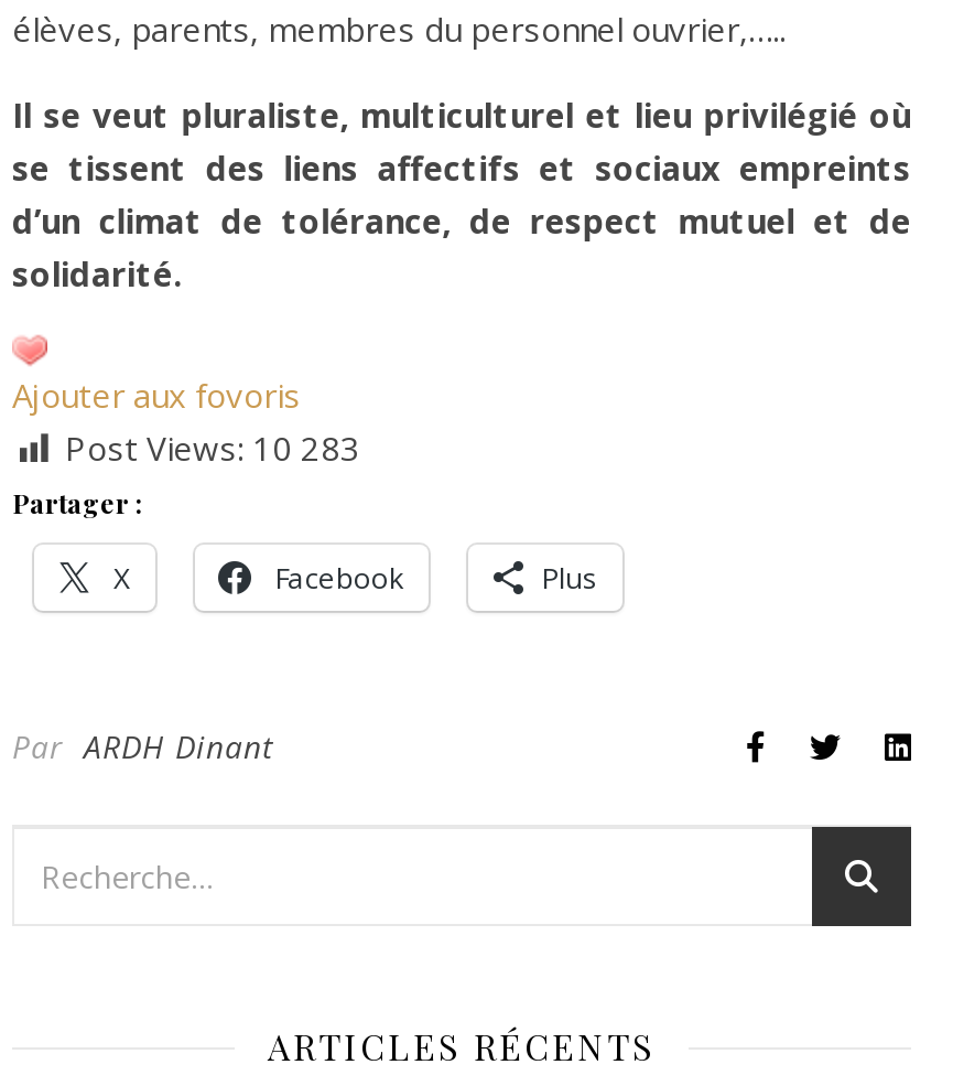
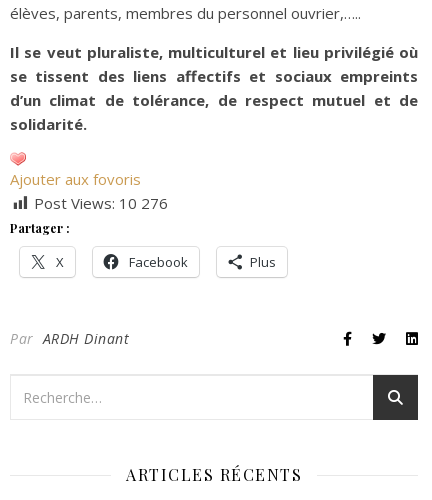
[65,426,360,470] Post Views: 10 283 -> [34,193,168,213] Post Views: 10 276

